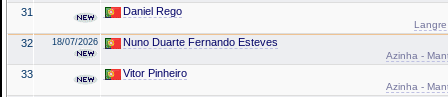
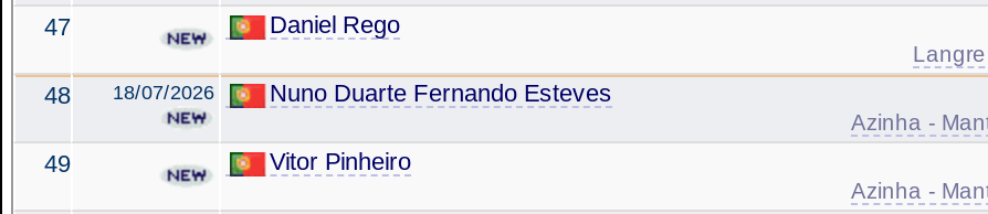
[21,6,33,18] 31 -> [44,13,71,39] 47
[21,37,98,49] 32 18/07/2026 -> [44,81,214,108] 48 18/07/2026
[21,68,33,80] 33 -> [44,150,71,176] 49

